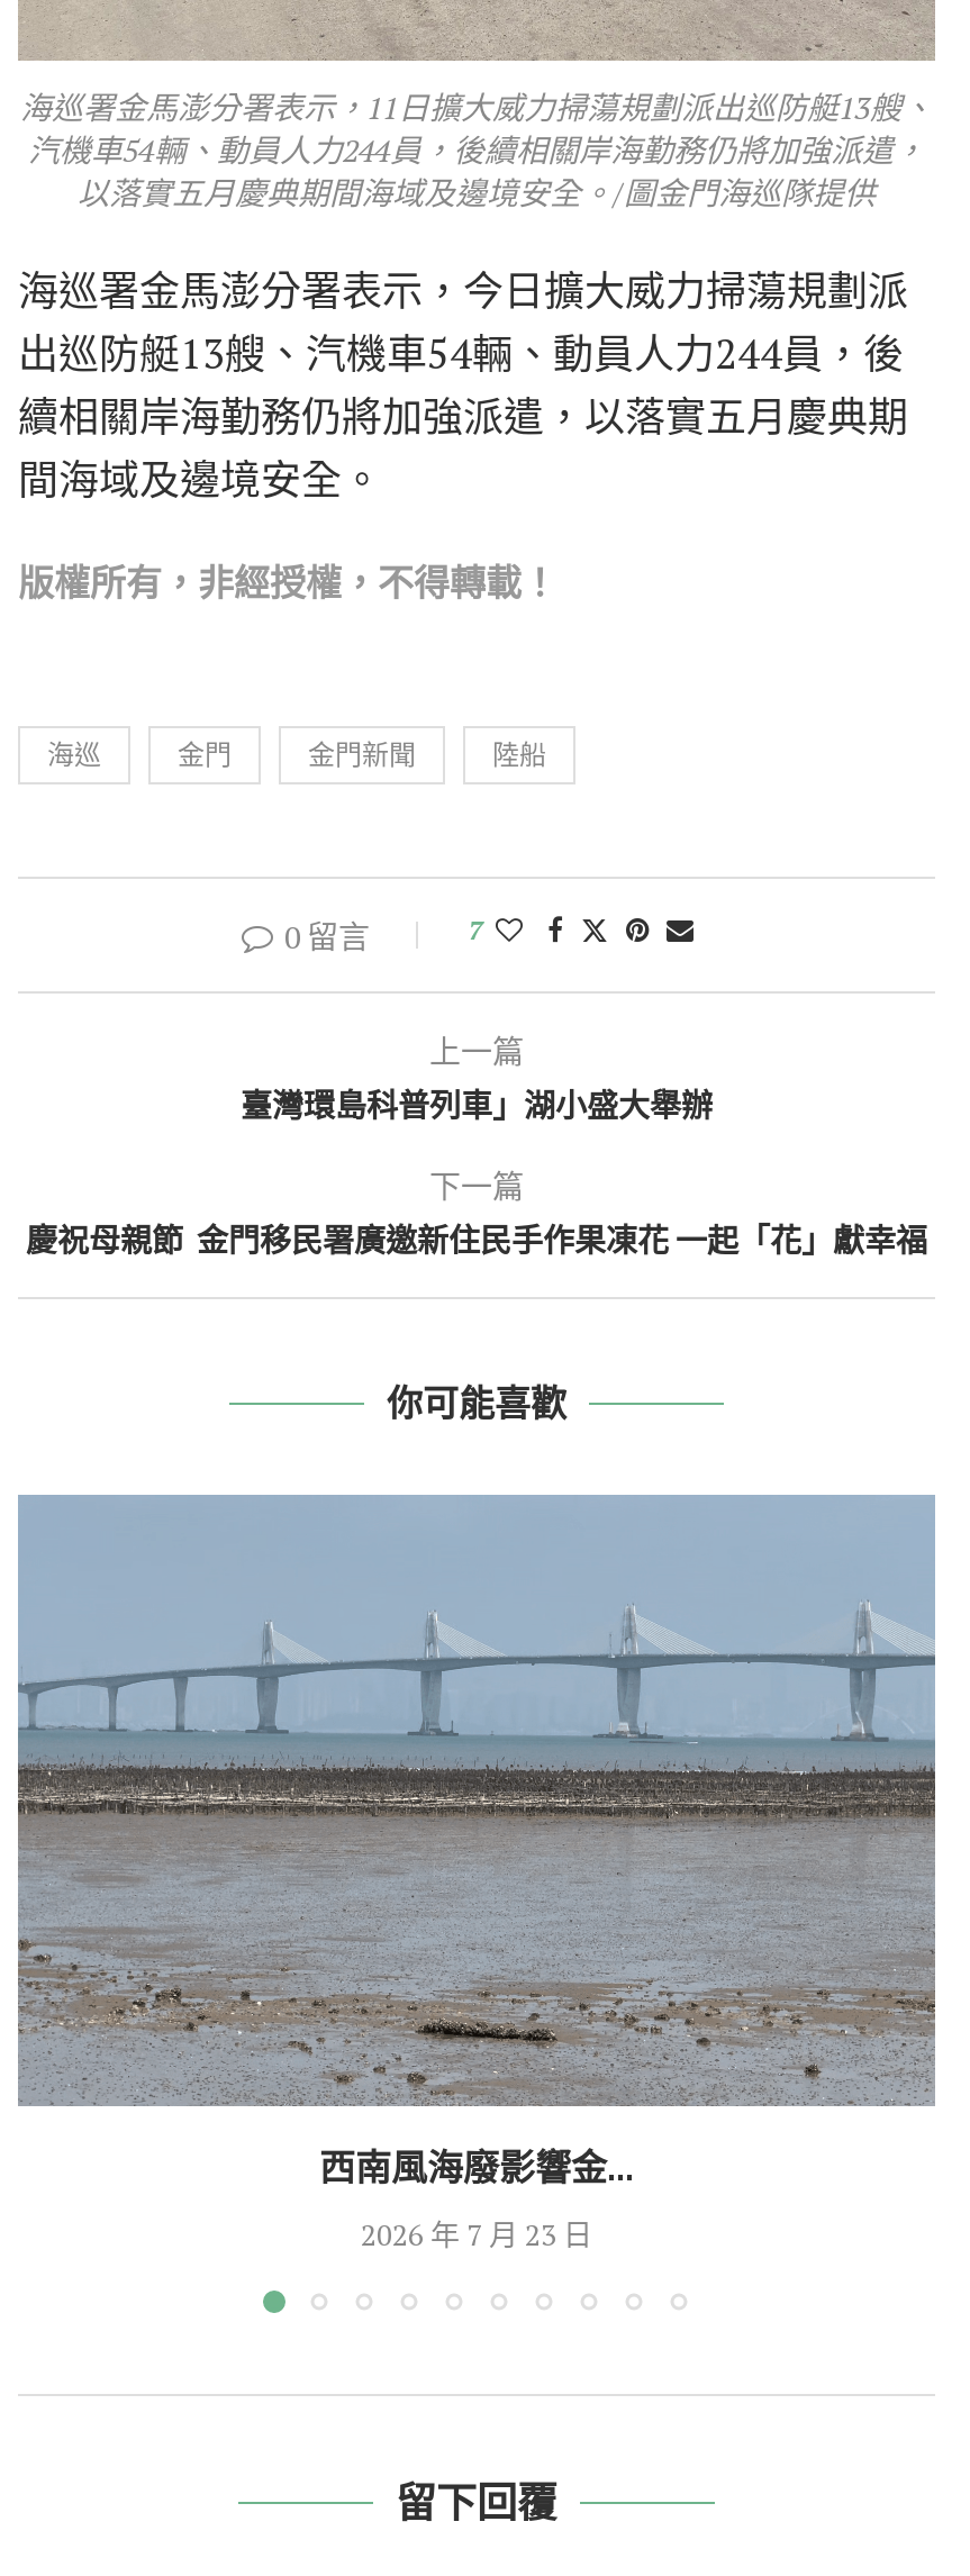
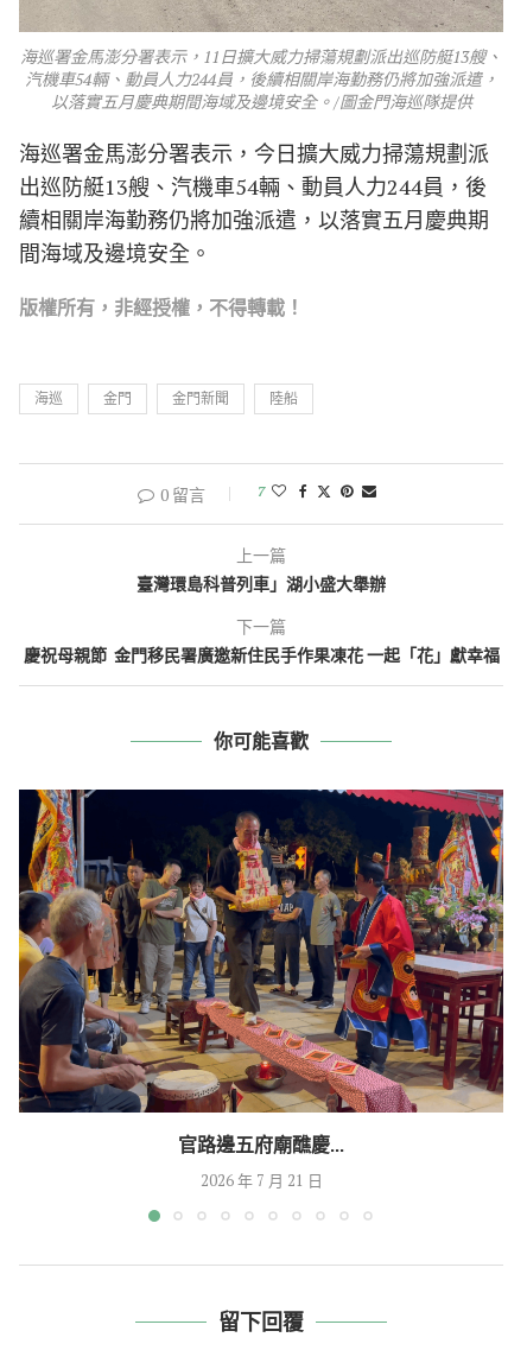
[16,1493,937,2190] [image] | 西南風海廢影響金... -> [18,788,504,1157] [image] | 官路邊五府廟醮慶...
[361,2215,592,2255] 2026 年 7 月 23 日 -> [200,1170,322,1191] 2026 年 7 月 21 日

